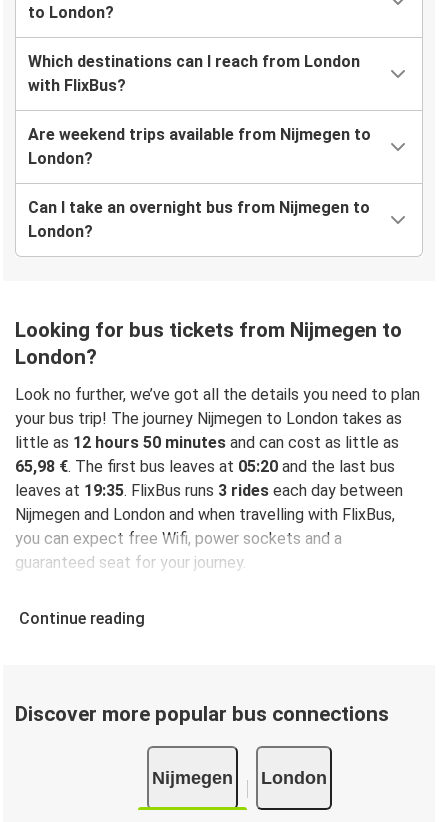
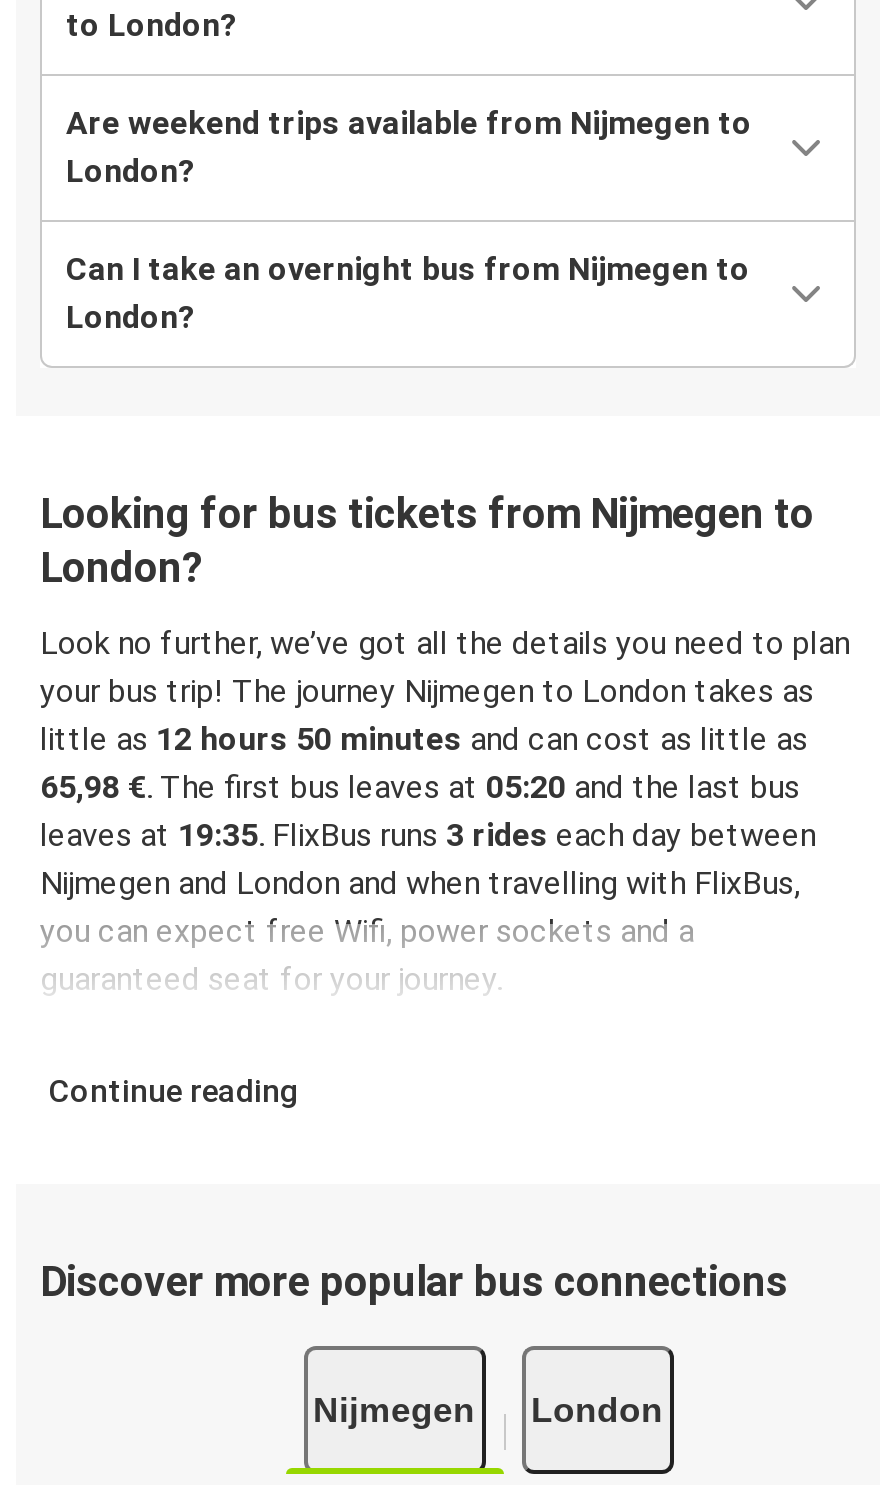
[28,52,360,95] Which destinations can I reach from London | with FlixBus? -> none

